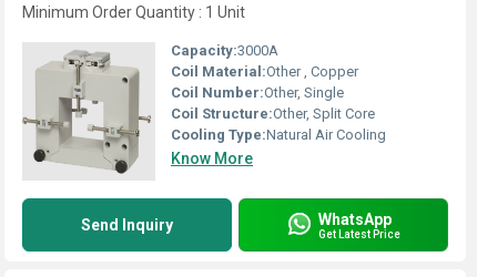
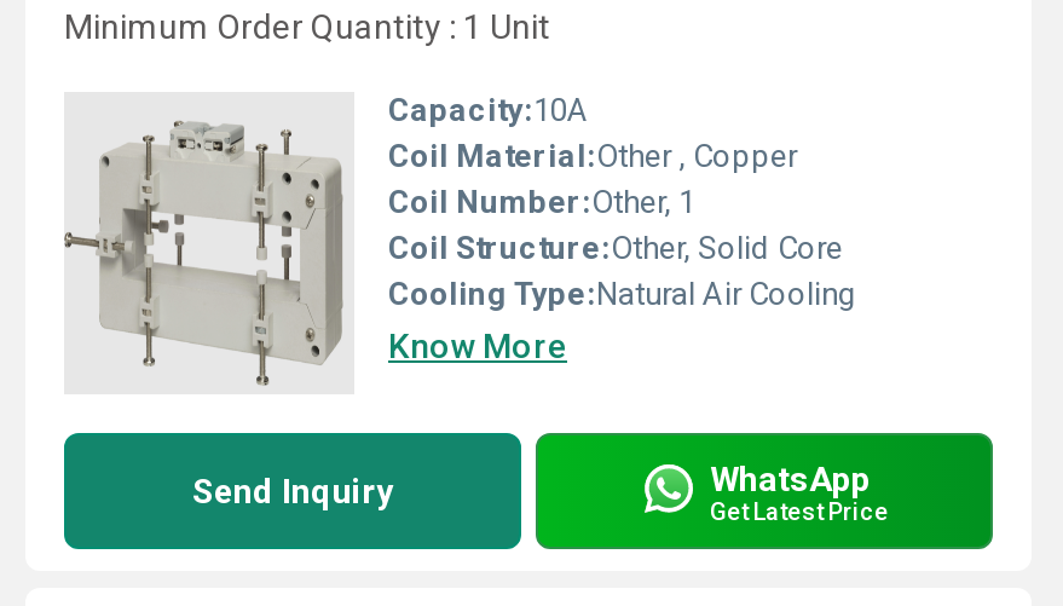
[22,42,278,175] [image] | Capacity:3000A -> [64,92,589,387] [image] | Capacity:10A
[171,84,344,101] Coil Number:Other, Single -> [388,184,695,220] Coil Number:Other, 1
[171,105,375,122] Coil Structure:Other, Split Core -> [388,230,843,266] Coil Structure:Other, Solid Core

